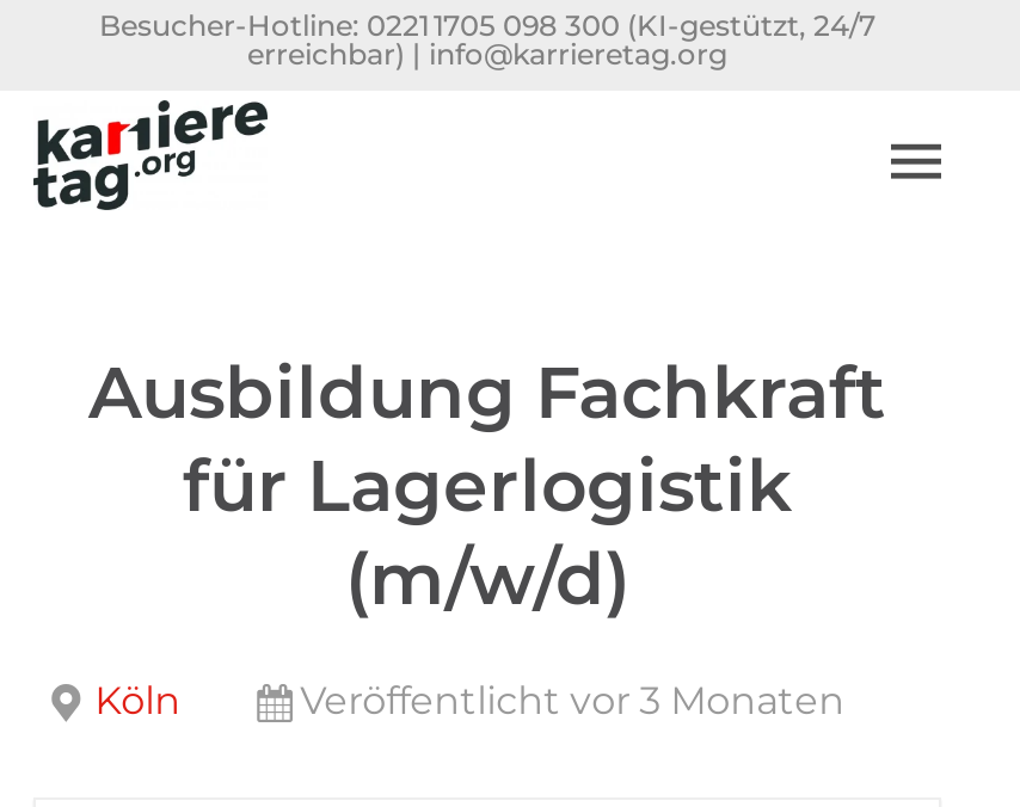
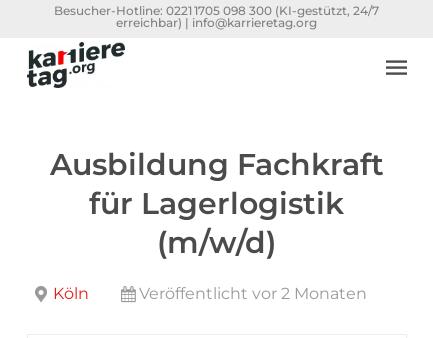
[300,678,845,723] Veröffentlicht vor 3 Monaten -> [139,284,367,303] Veröffentlicht vor 2 Monaten

